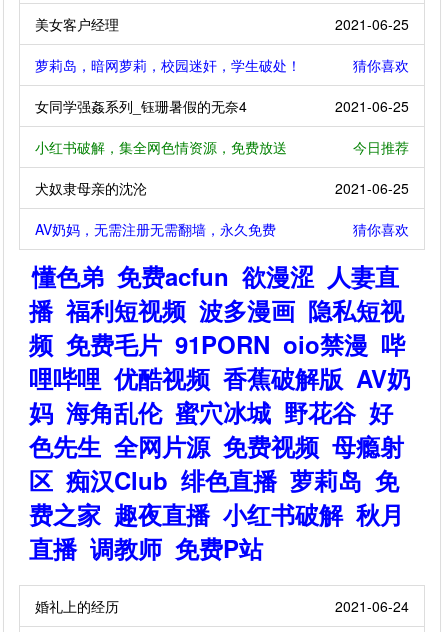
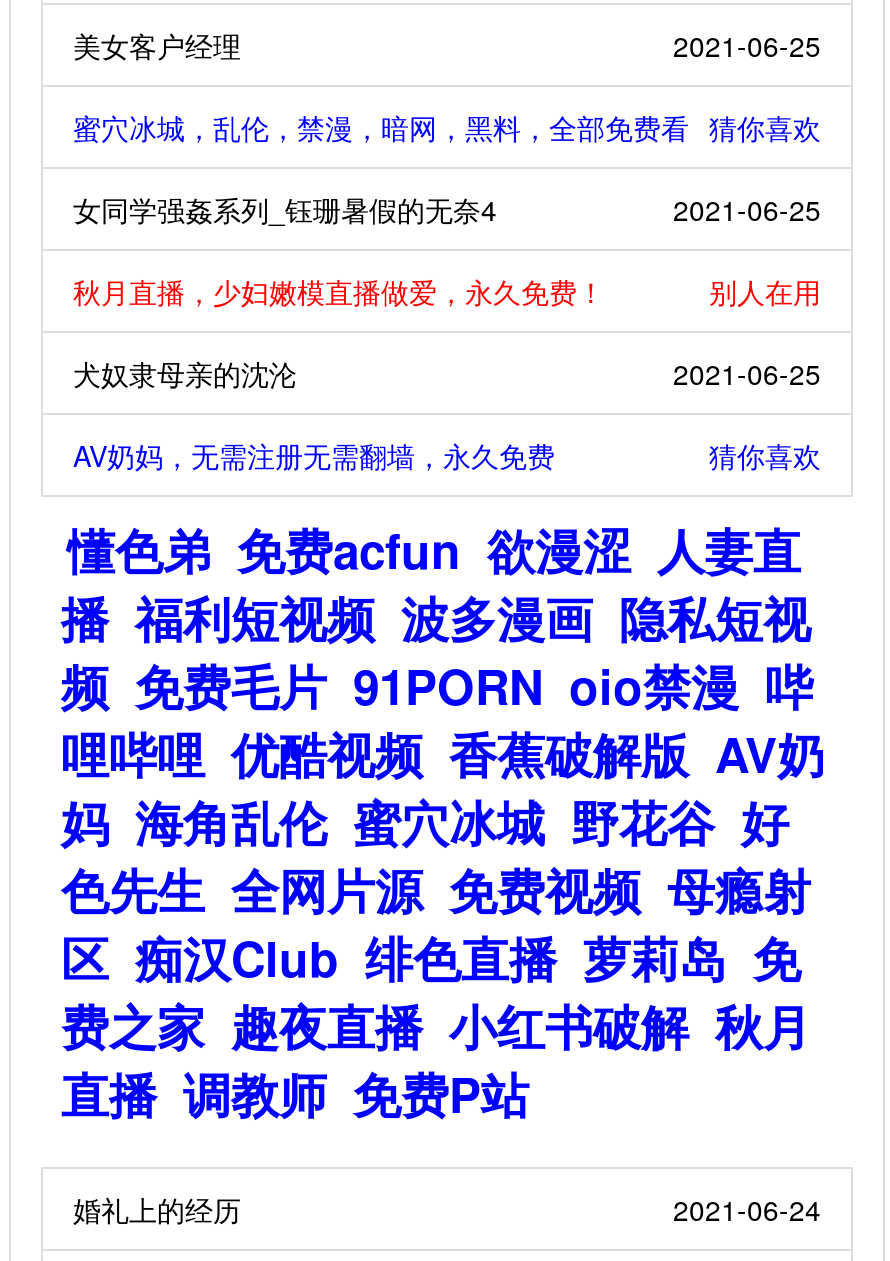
[35,55,301,75] 萝莉岛，暗网萝莉，校园迷奸，学生破处！ -> [73,107,689,147] 蜜穴冰城，乱伦，禁漫，暗网，黑料，全部免费看
[35,137,409,157] 今日推荐 | 小红书破解，集全网色情资源，免费放送 -> [73,271,821,311] 别人在用 | 秋月直播，少妇嫩模直播做爱，永久免费！

